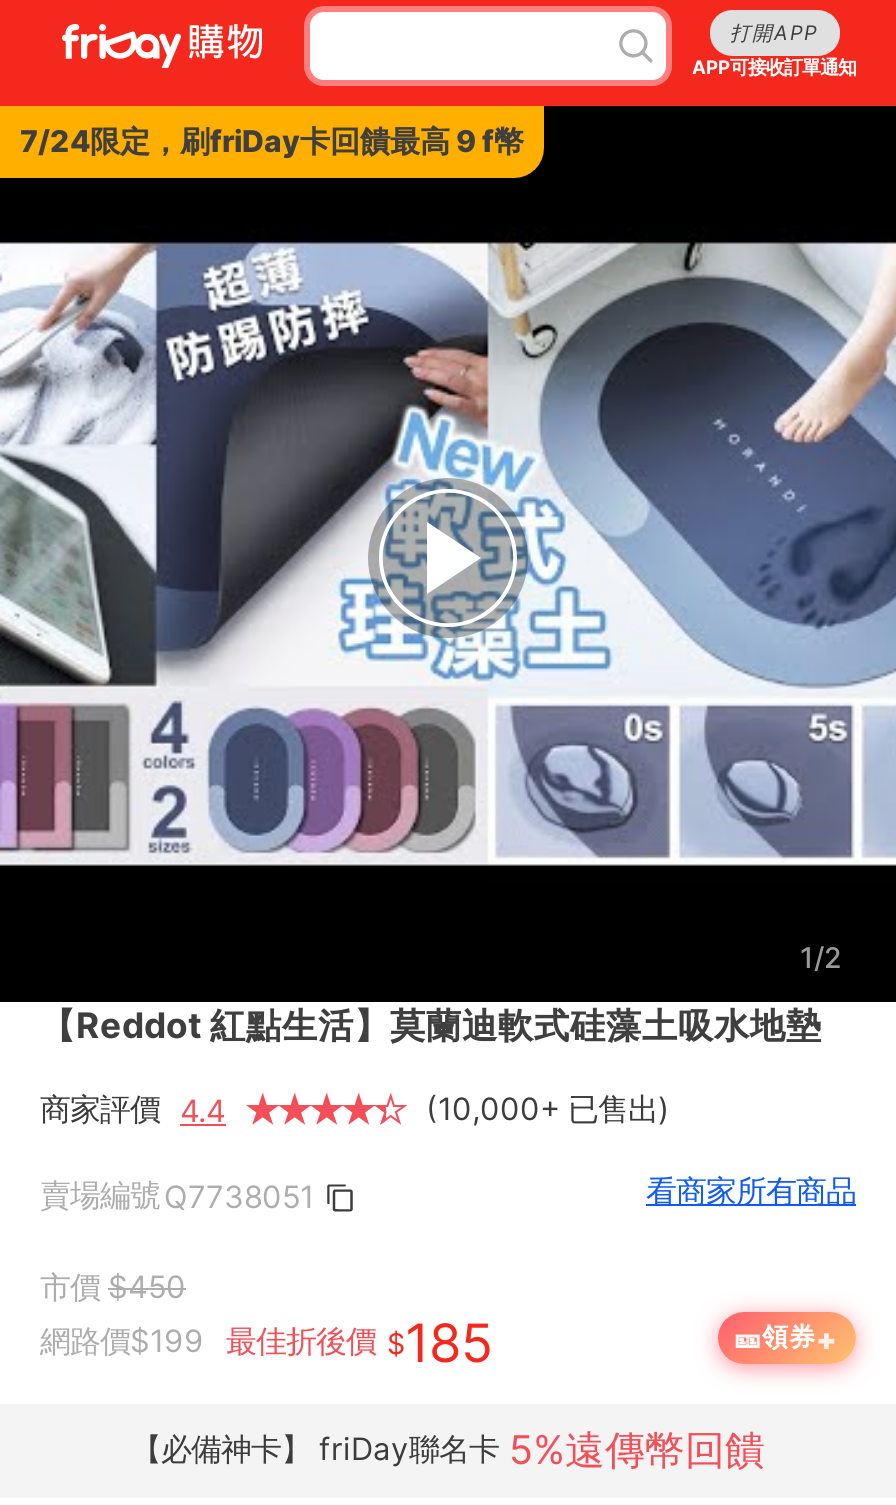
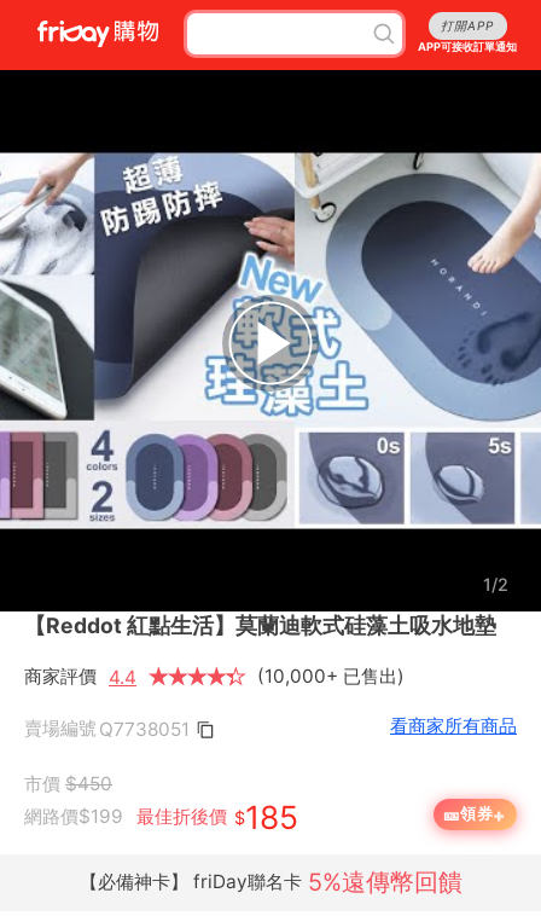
[20,122,524,160] 7/24限定，刷friDay卡回饋最高 9 f幣 -> none

